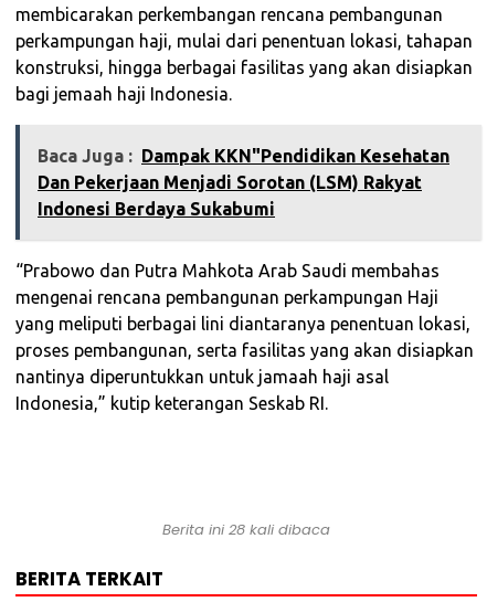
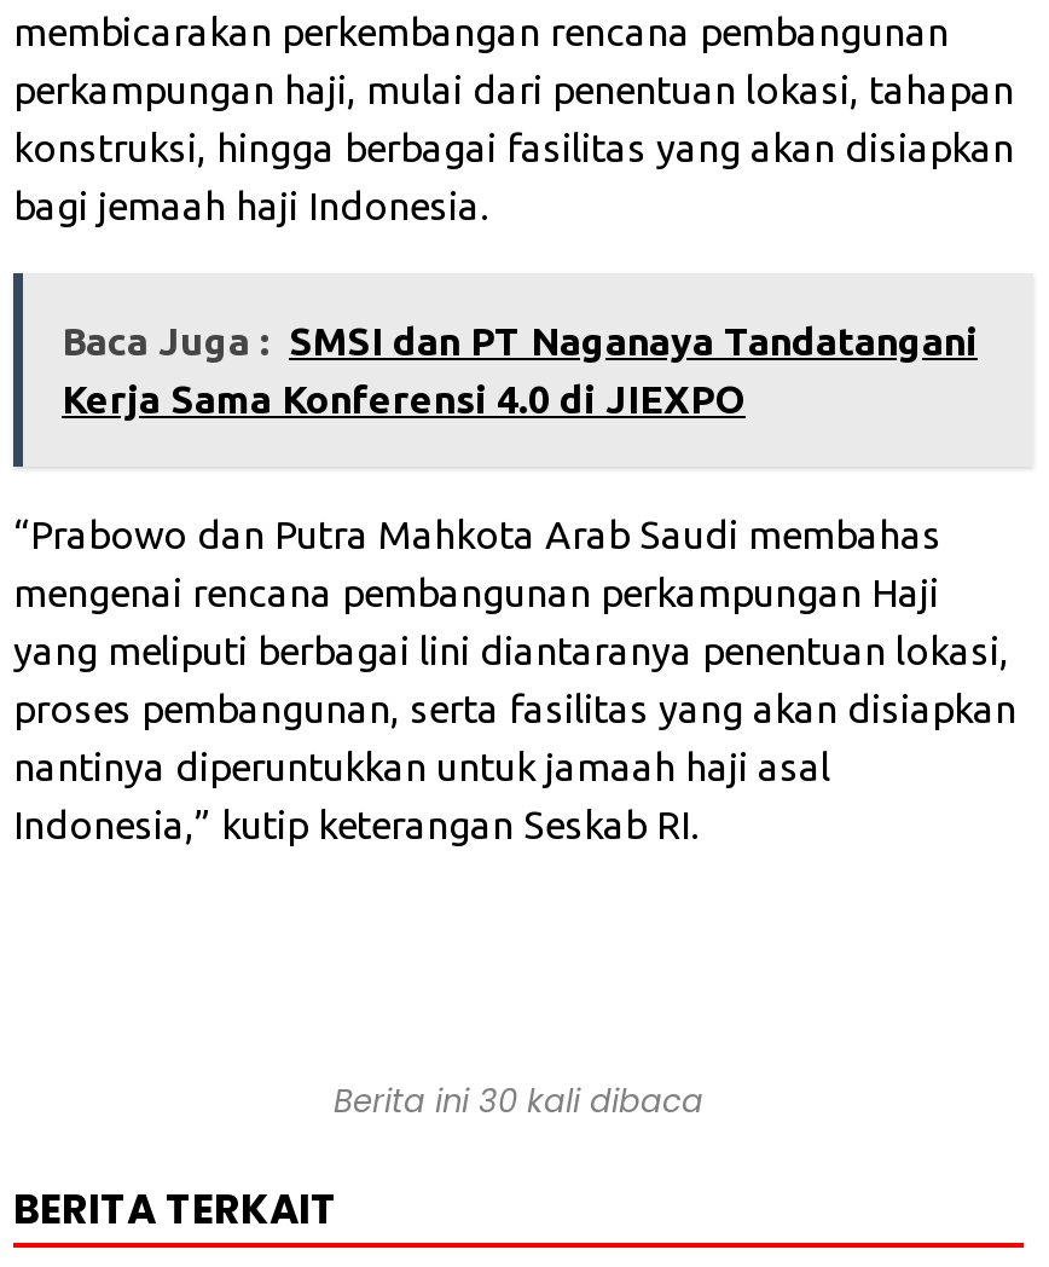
[38,146,449,219] Baca Juga : Dampak KKN"Pendidikan Kesehatan | Dan Pekerjaan Menjadi Sorotan (LSM) Rakyat | Indonesi Berdaya Sukabumi -> [62,320,978,422] Baca Juga : SMSI dan PT Naganaya Tandatangani | Kerja Sama Konferensi 4.0 di JIEXPO
[162,520,330,541] Berita ini 28 kali dibaca -> [334,1079,703,1125] Berita ini 30 kali dibaca

